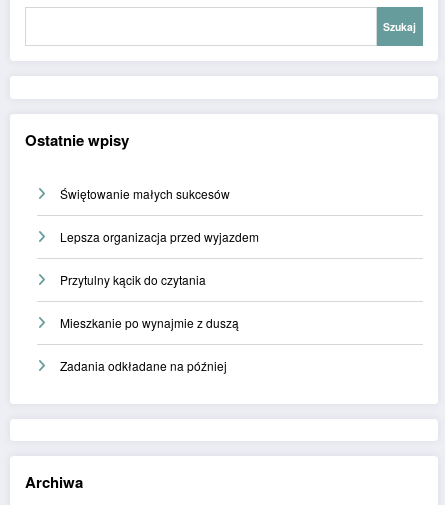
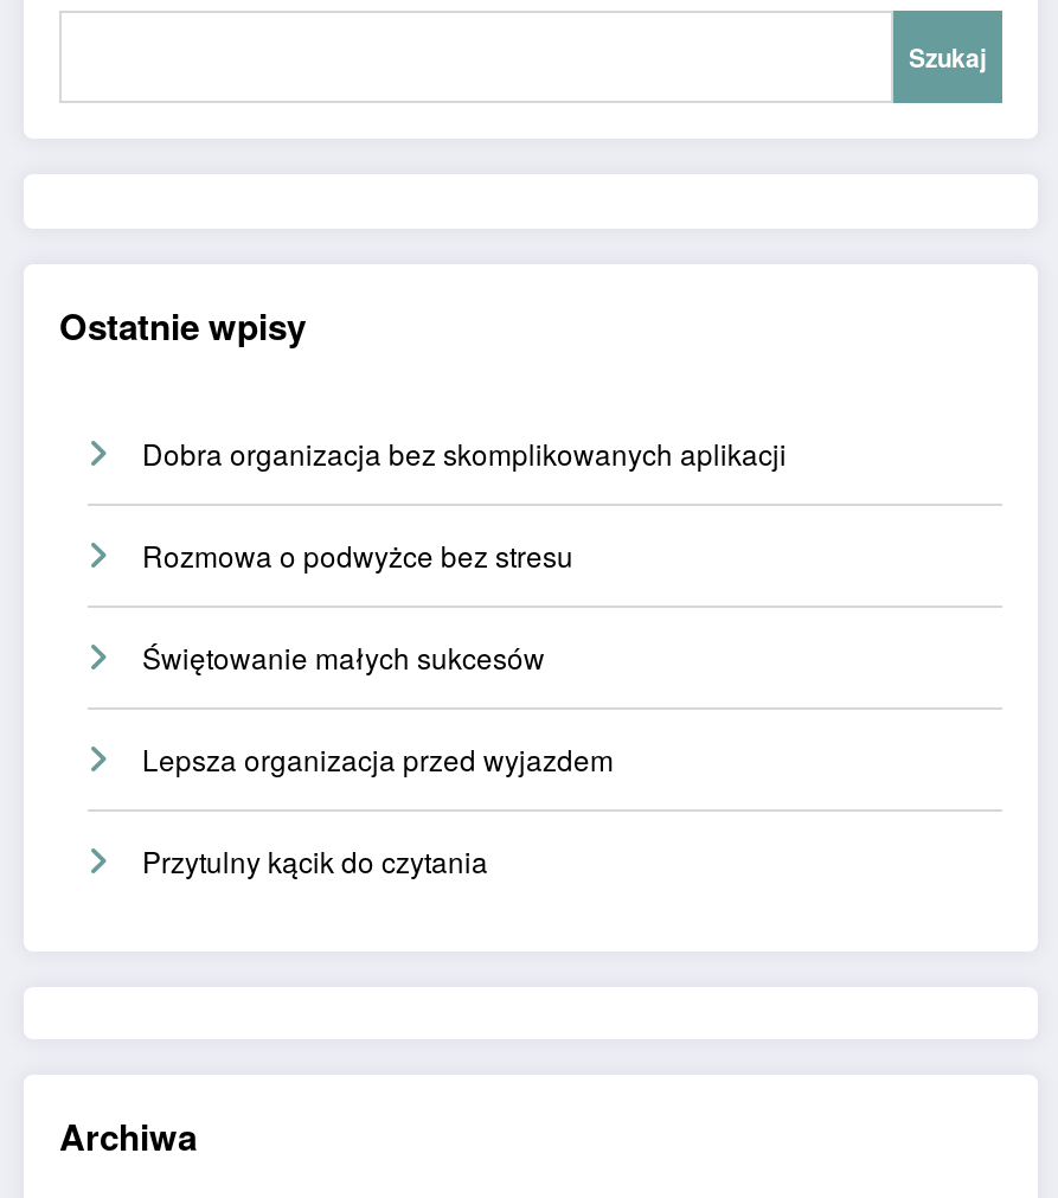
none -> [142,433,787,576] Dobra organizacja bez skomplikowanych aplikacji | Rozmowa o podwyżce bez stresu
moved [60,185,259,288] -> [142,637,614,881]: Świętowanie małych sukcesów | Lepsza organizacja przed wyjazdem | Przytulny kącik do czytania
[60,314,239,374] Mieszkanie po wynajmie z duszą | Zadania odkładane na później -> none

